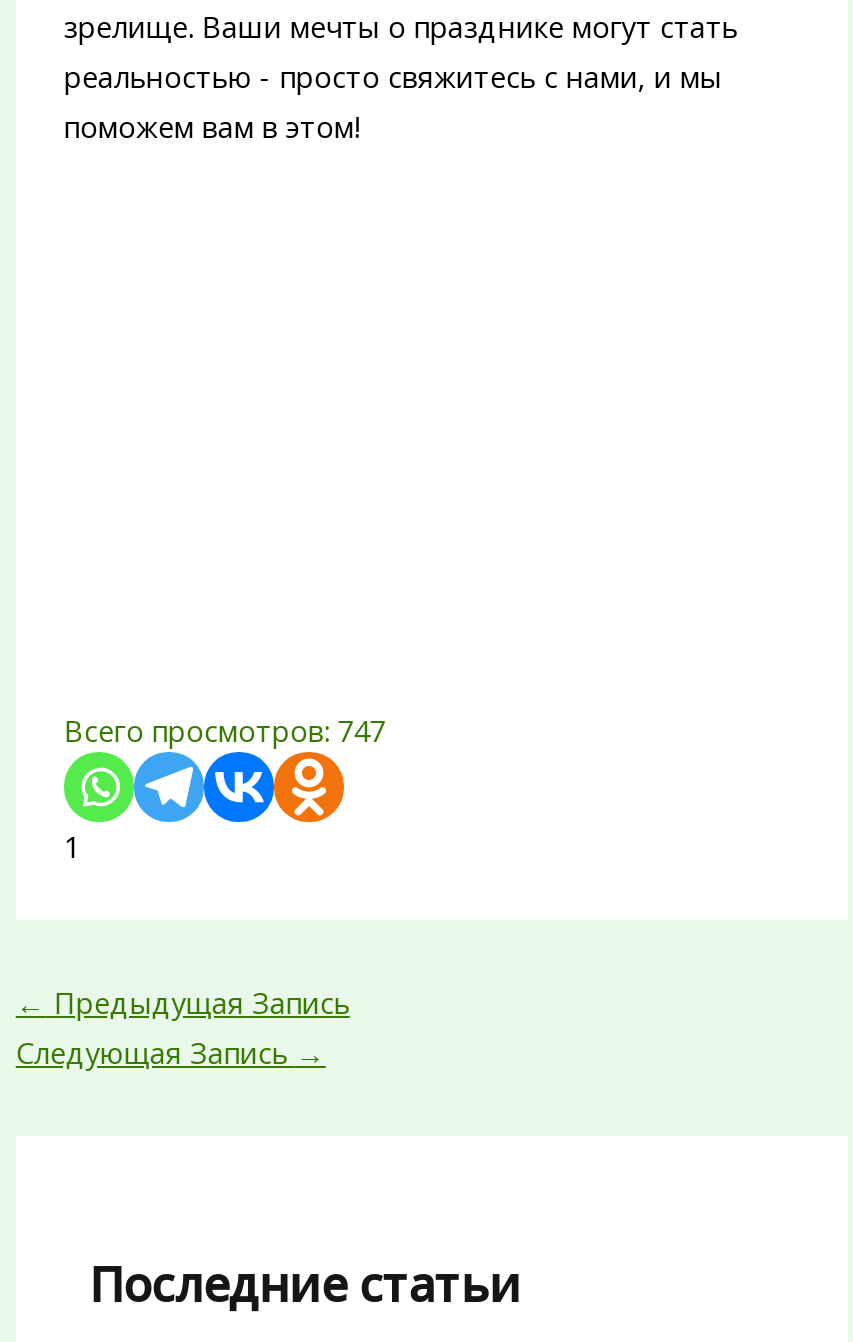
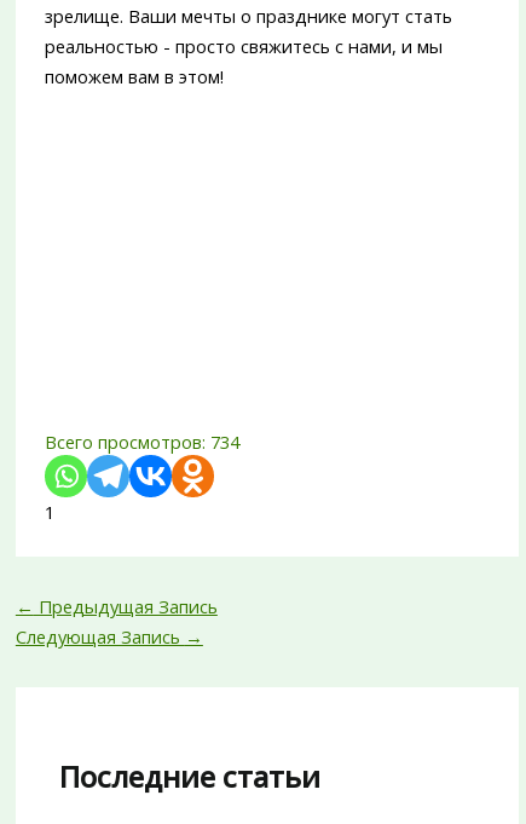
[64,710,386,750] Всего просмотров: 747 -> [45,430,239,454] Всего просмотров: 734

